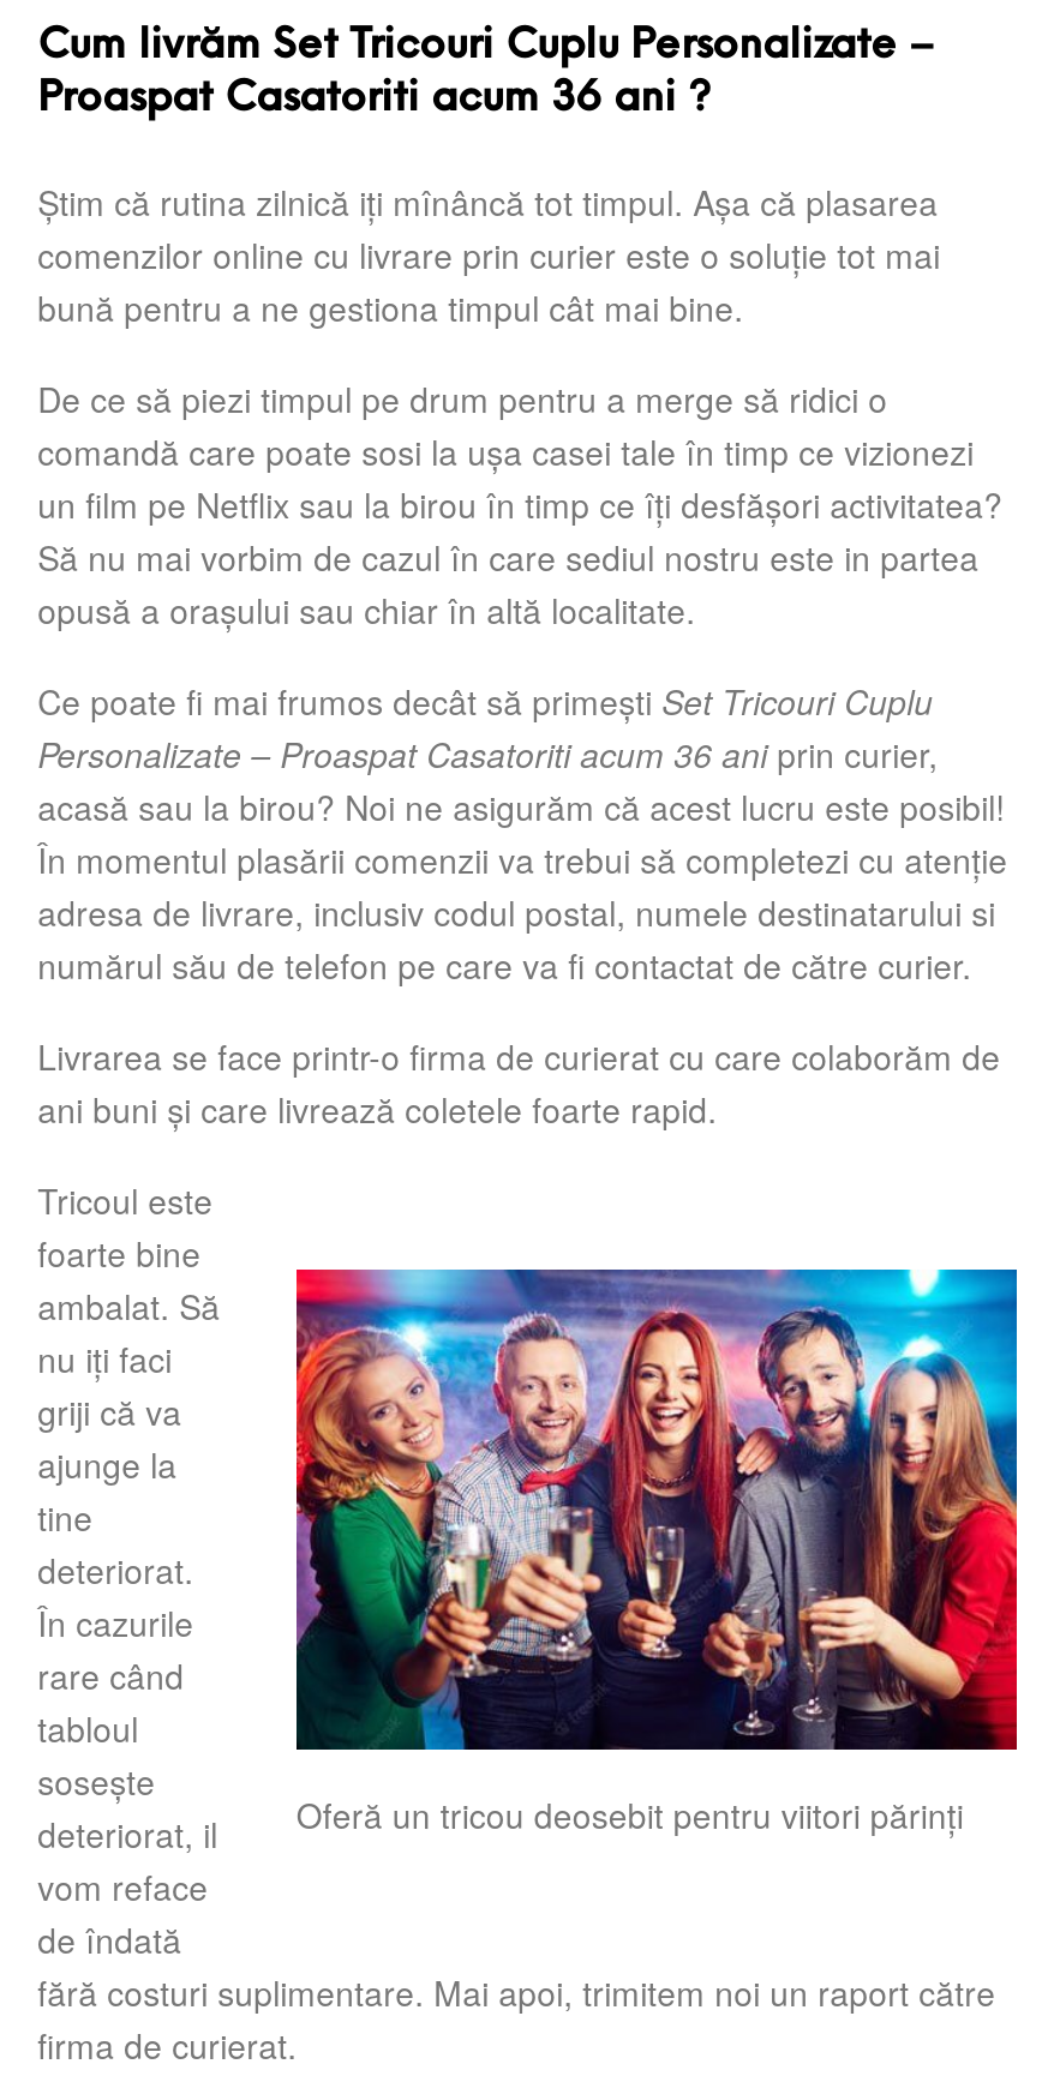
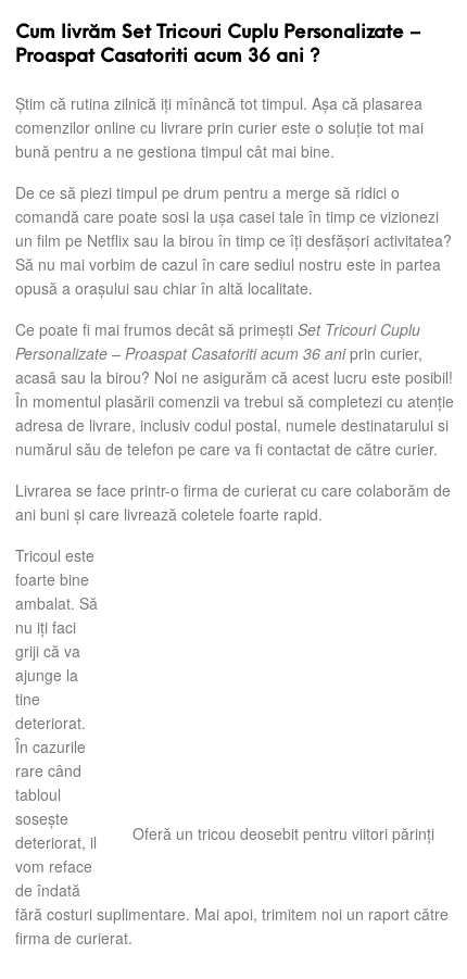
[294,1267,1019,1752] [image] -> none

